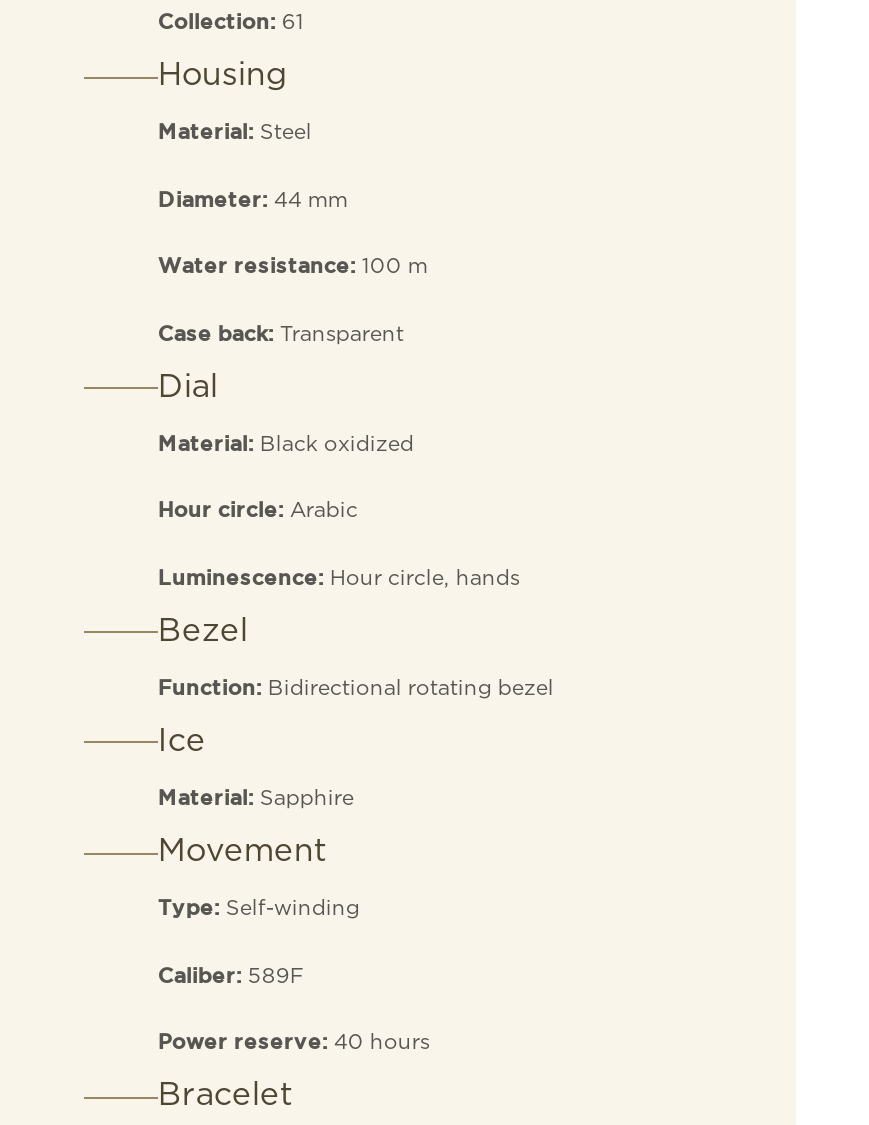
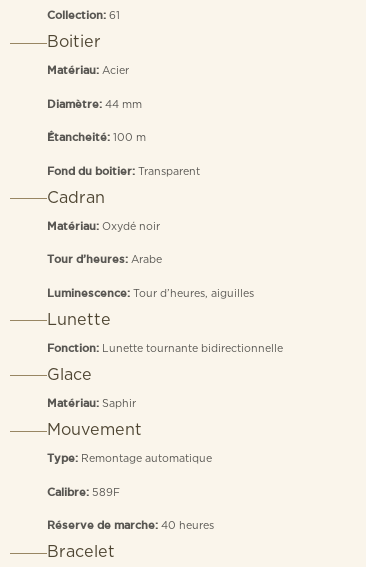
[158,55,288,91] Housing -> [47,32,101,50] Boitier
[158,120,312,144] Material: Steel -> [47,64,129,76] Matériau: Acier
[158,187,348,211] Diameter: 44 mm -> [47,98,142,110] Diamètre: 44 mm
[158,253,428,277] Water resistance: 100 m -> [47,131,146,143] Étancheité: 100 m
[158,320,404,344] Case back: Transparent -> [47,164,200,176] Fond du boitier: Transparent
[158,366,218,402] Dial -> [47,187,105,205] Cadran
[158,431,414,455] Material: Black oxidized -> [47,220,160,232] Matériau: Oxydé noir
[158,497,358,521] Hour circle: Arabic -> [47,253,162,265] Tour d’heures: Arabe
[158,564,520,588] Luminescence: Hour circle, hands -> [47,287,254,299] Luminescence: Tour d’heures, aiguilles
[158,610,248,646] Bezel -> [47,310,111,328] Lunette
[158,675,554,699] Function: Bidirectional rotating bezel -> [47,342,283,354] Fonction: Lunette tournante bidirectionnelle
[158,721,206,757] Ice -> [47,365,92,383] Glace
[158,785,354,809] Material: Sapphire -> [47,397,136,409] Matériau: Saphir
[158,831,328,867] Movement -> [47,420,142,438] Mouvement
[158,896,360,920] Type: Self-winding -> [47,452,212,464] Type: Remontage automatique
[158,962,304,986] Caliber: 589F -> [47,486,120,498] Calibre: 589F
[158,1029,430,1053] Power reserve: 40 hours -> [47,519,214,531] Réserve de marche: 40 heures

